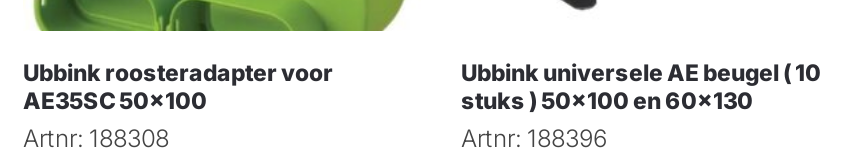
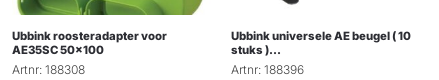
[461,86,753,114] stuks ) 50×100 en 60×130 -> [231,43,281,57] stuks )…

